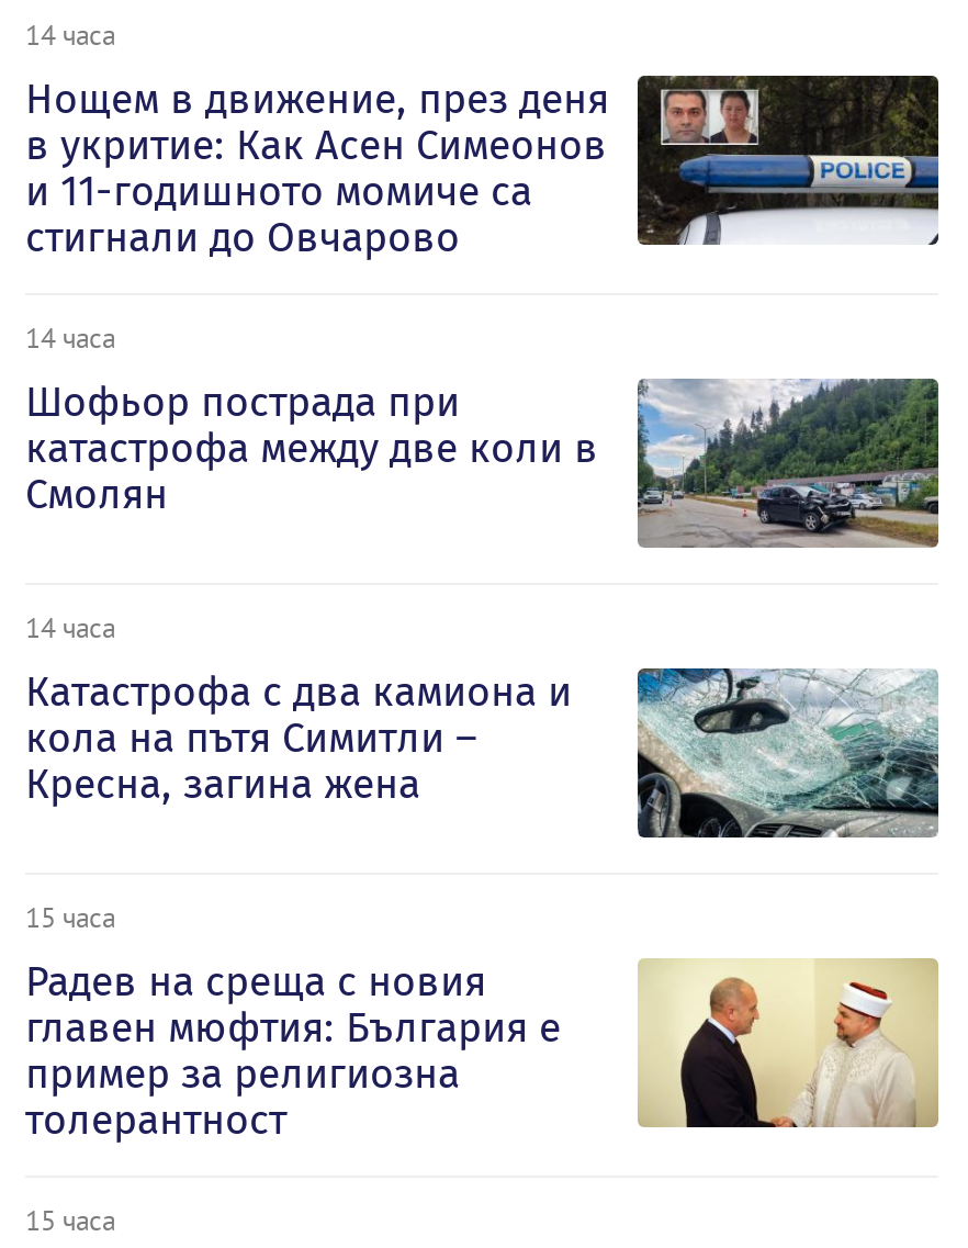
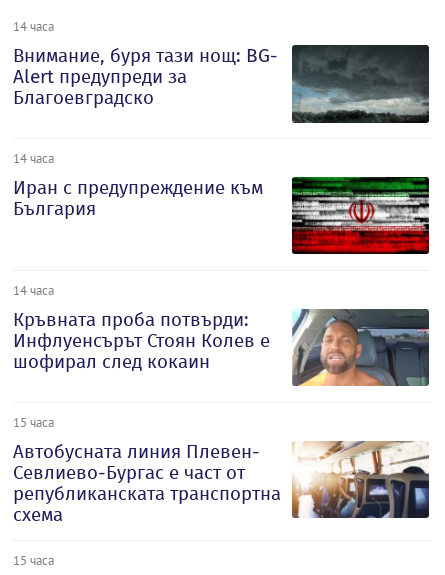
[25,74,941,263] [image] | Нощем в движение, през деня | в укритие: Как Асен Симеонов | и 11-годишното момиче са | стигнали до Овчарово -> [13,44,429,124] [image] | Внимание, буря тази нощ: BG- | Alert предупреди за | Благоевградско
[25,376,941,546] [image] | Шофьор пострада при | катастрофа между две коли в | Смолян -> [13,176,430,254] [image] | Иран с предупреждение към | България
[25,666,938,840] [image] | Катастрофа с два камиона и | кола на пътя Симитли – | Кресна, загина жена -> [13,308,430,387] [image] | Кръвната проба потвърди: | Инфлуенсърът Стоян Колев е | шофирал след кокаин
[25,956,938,1145] [image] | Радев на среща с новия | главен мюфтия: България е | пример за религиозна | толерантност -> [13,440,430,526] [image] | Автобусната линия Плевен- | Севлиево-Бургас е част от | републиканската транспортна | схема

